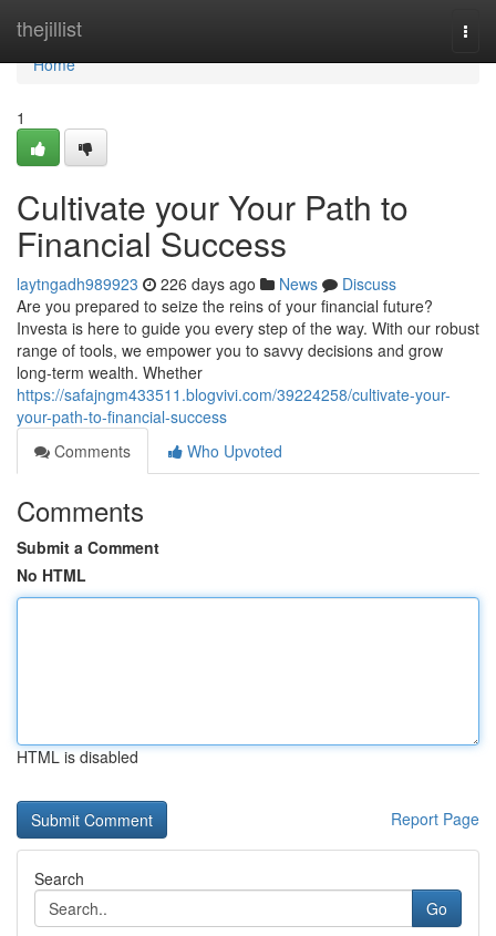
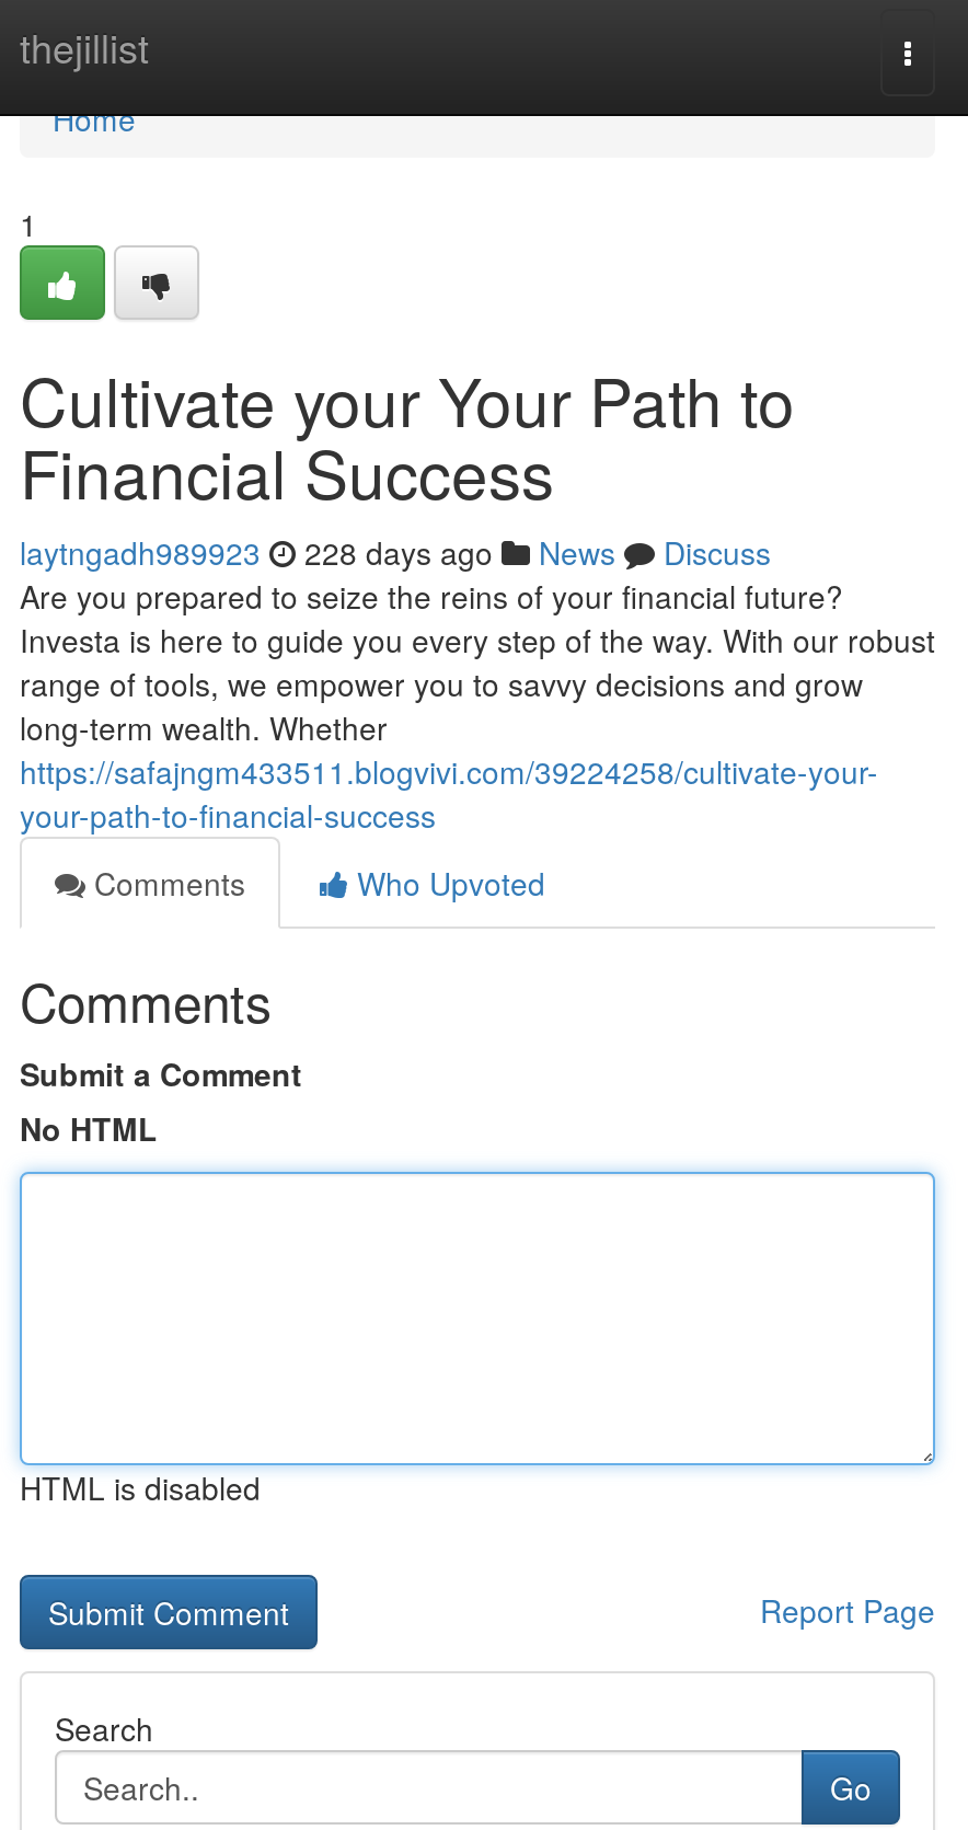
[17,272,396,295] laytngadh989923 226 days ago News Discuss -> [20,530,771,574] laytngadh989923 228 days ago News Discuss

